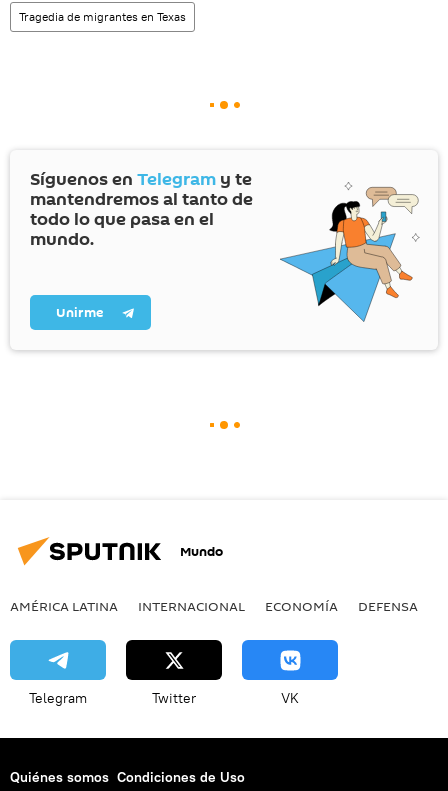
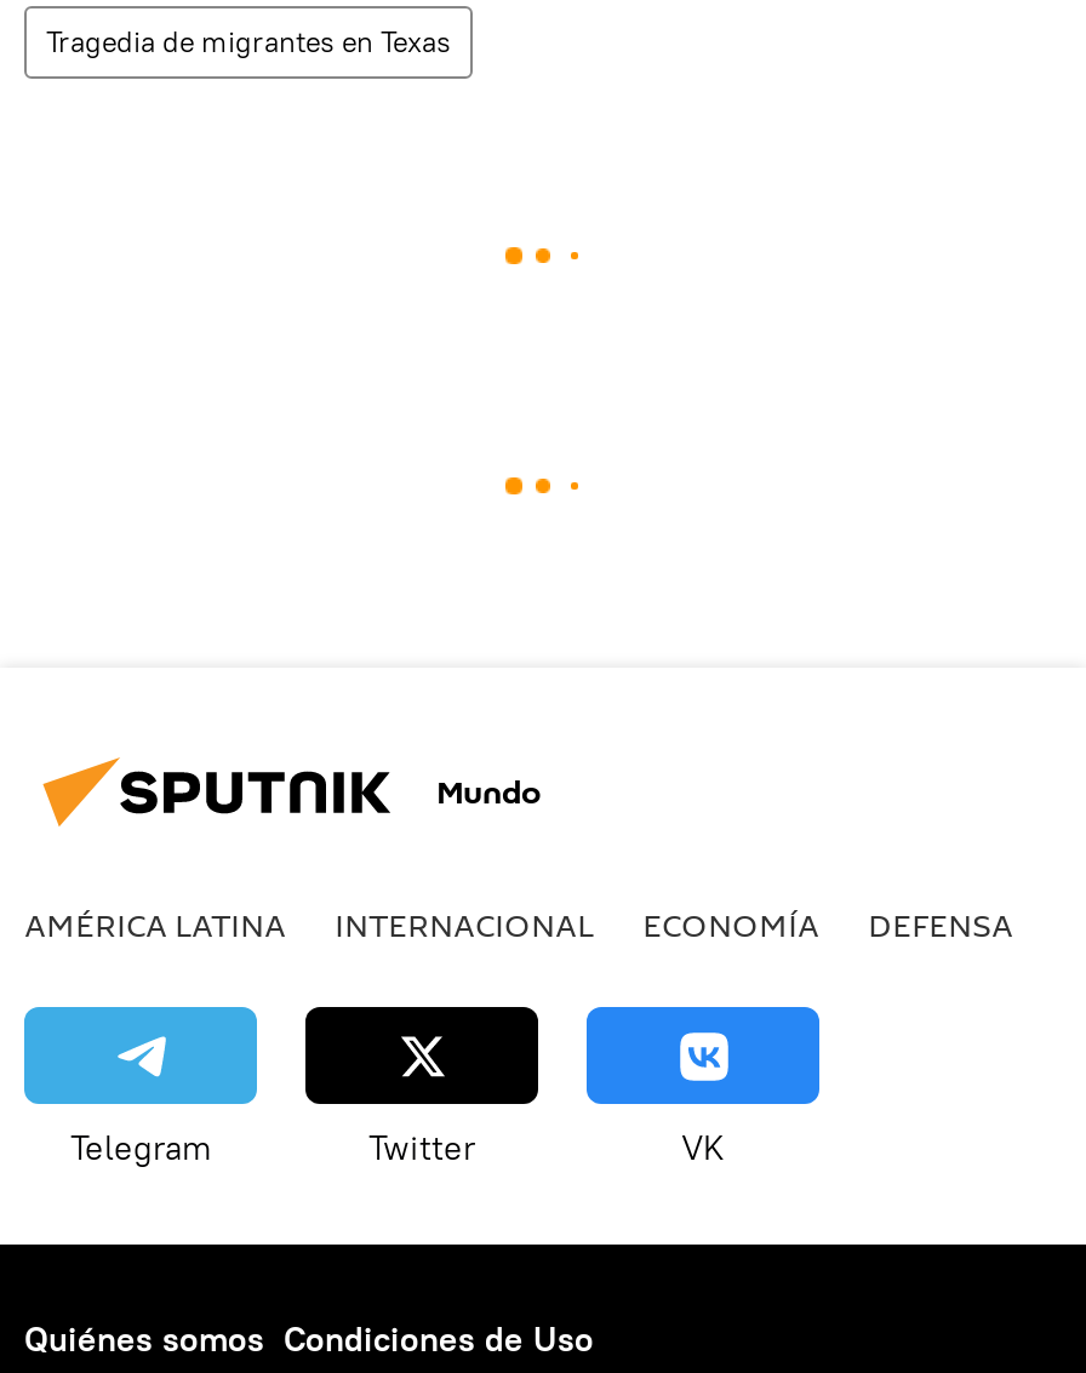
[30,167,420,322] [image] | Síguenos en Telegram y te | mantendremos al tanto de | todo lo que pasa en el | mundo. | Unirme -> none

